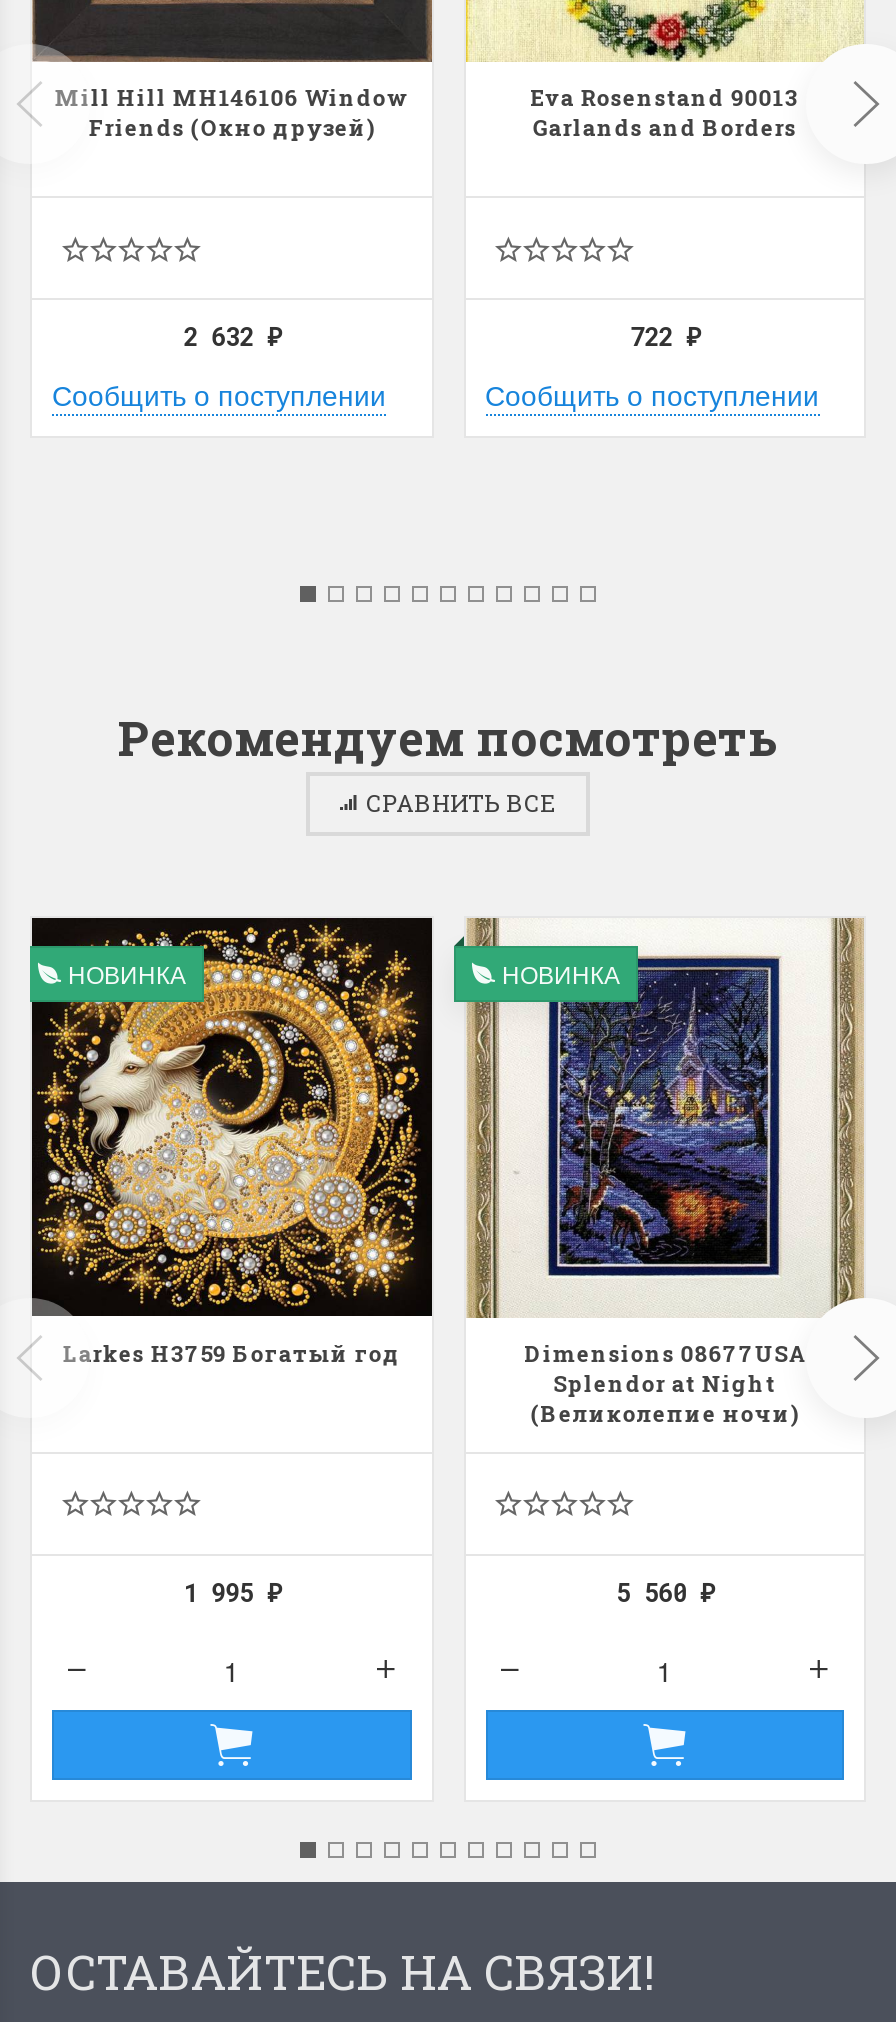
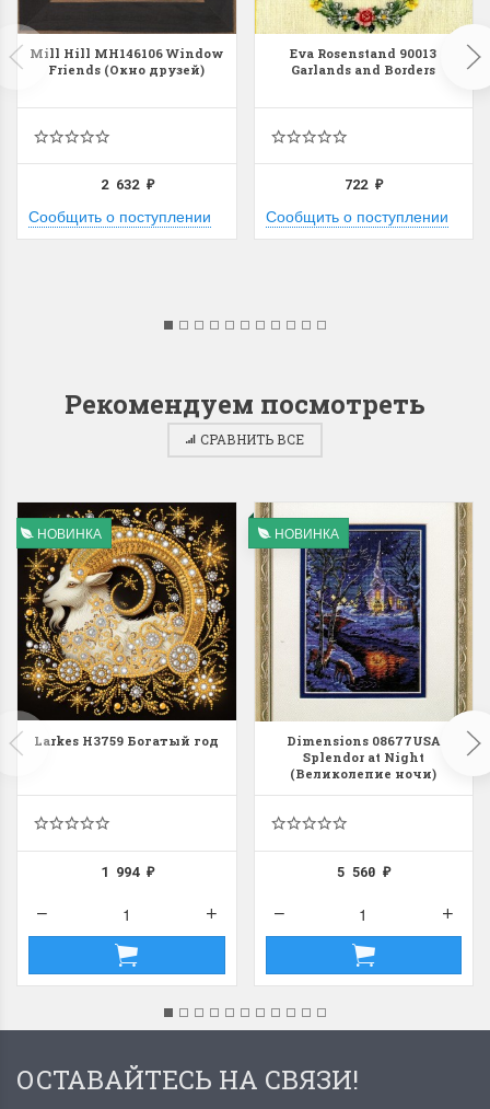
[184,1575,280,1607] 1 995 ₽ -> [100,862,153,880] 1 994 ₽

